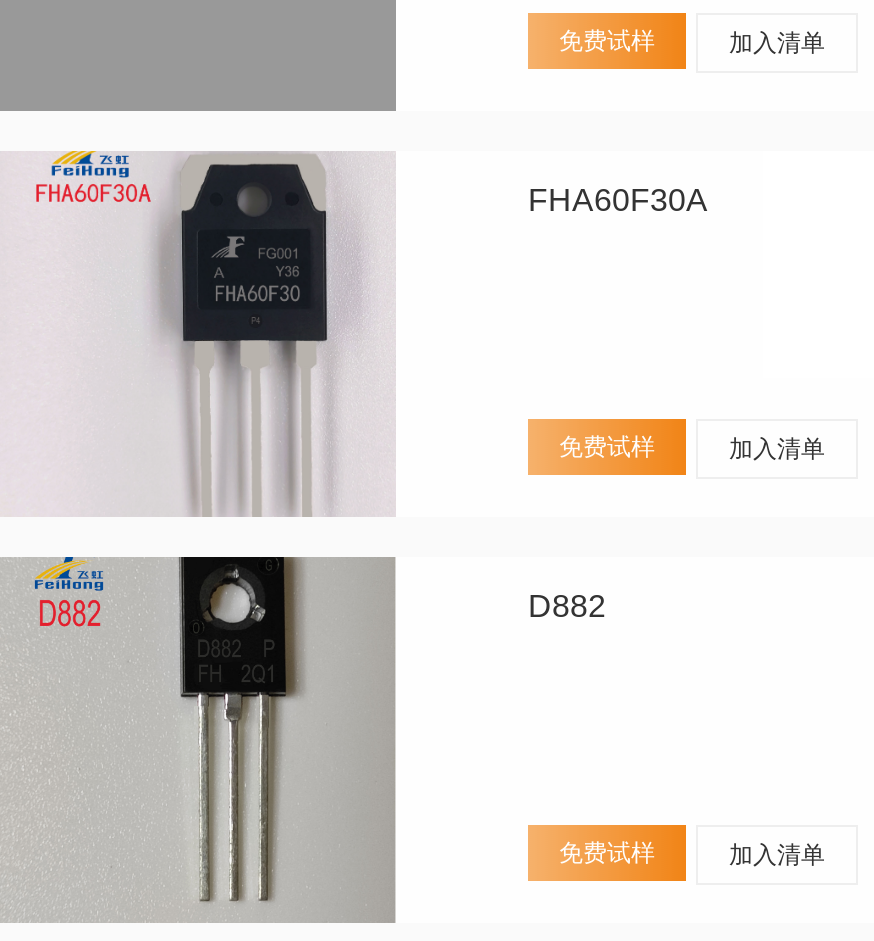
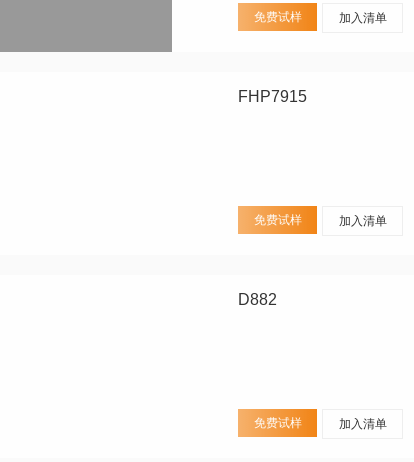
[6,149,394,517] [image] -> none
[528,184,708,218] FHA60F30A -> [238,88,307,105] FHP7915
[6,555,396,923] [image] -> none

